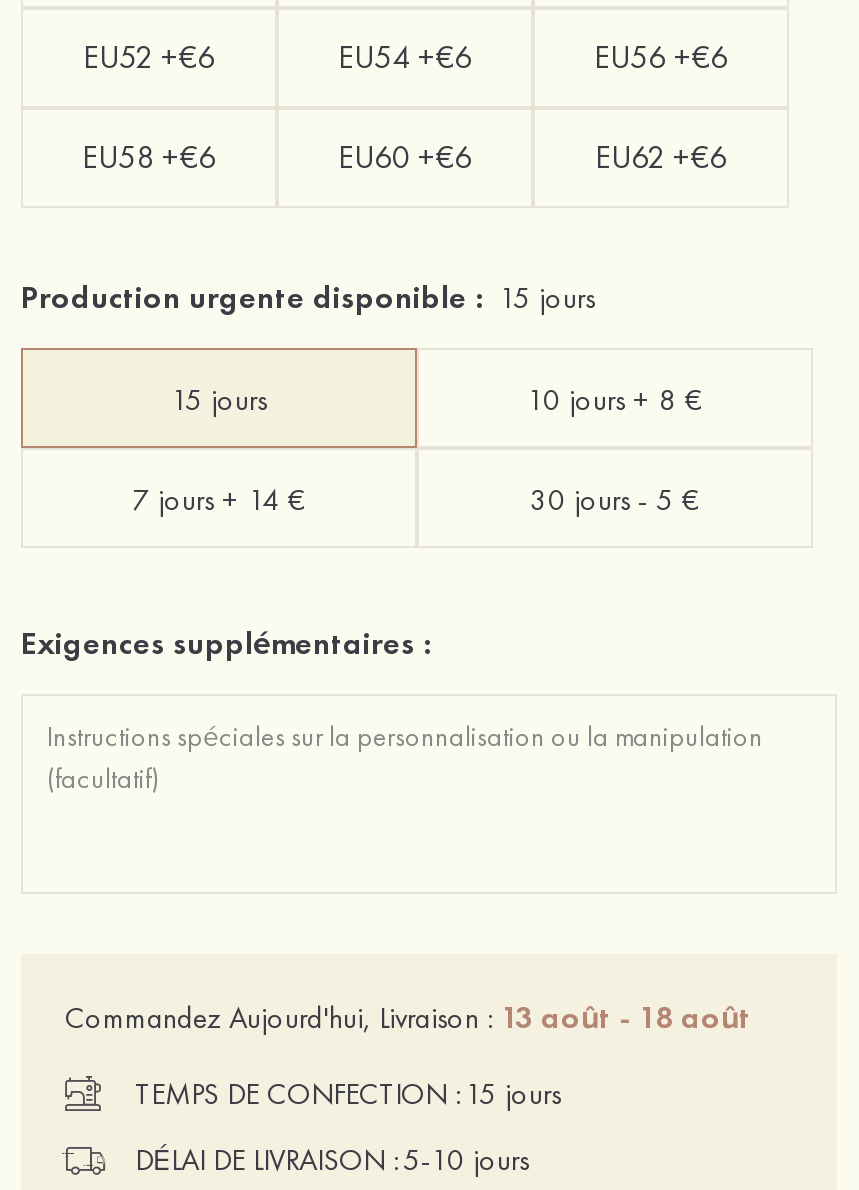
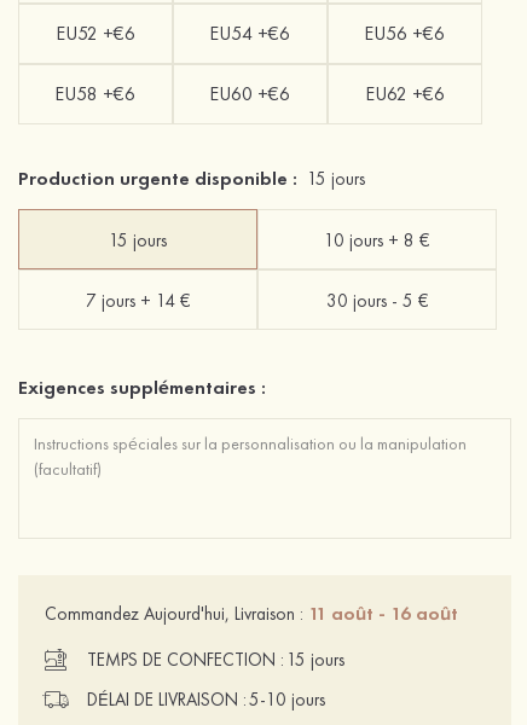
[65,996,751,1038] Commandez Aujourd'hui, Livraison : 13 août - 18 août -> [45,600,458,626] Commandez Aujourd'hui, Livraison : 11 août - 16 août

